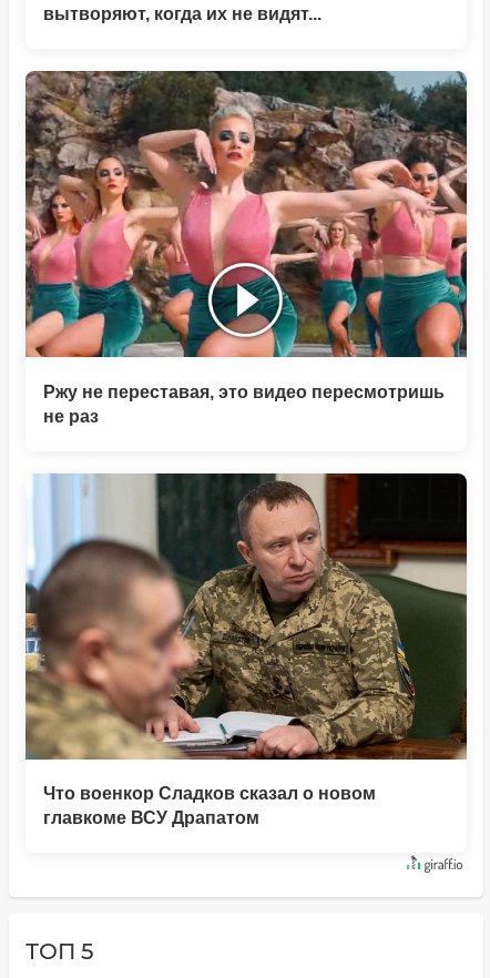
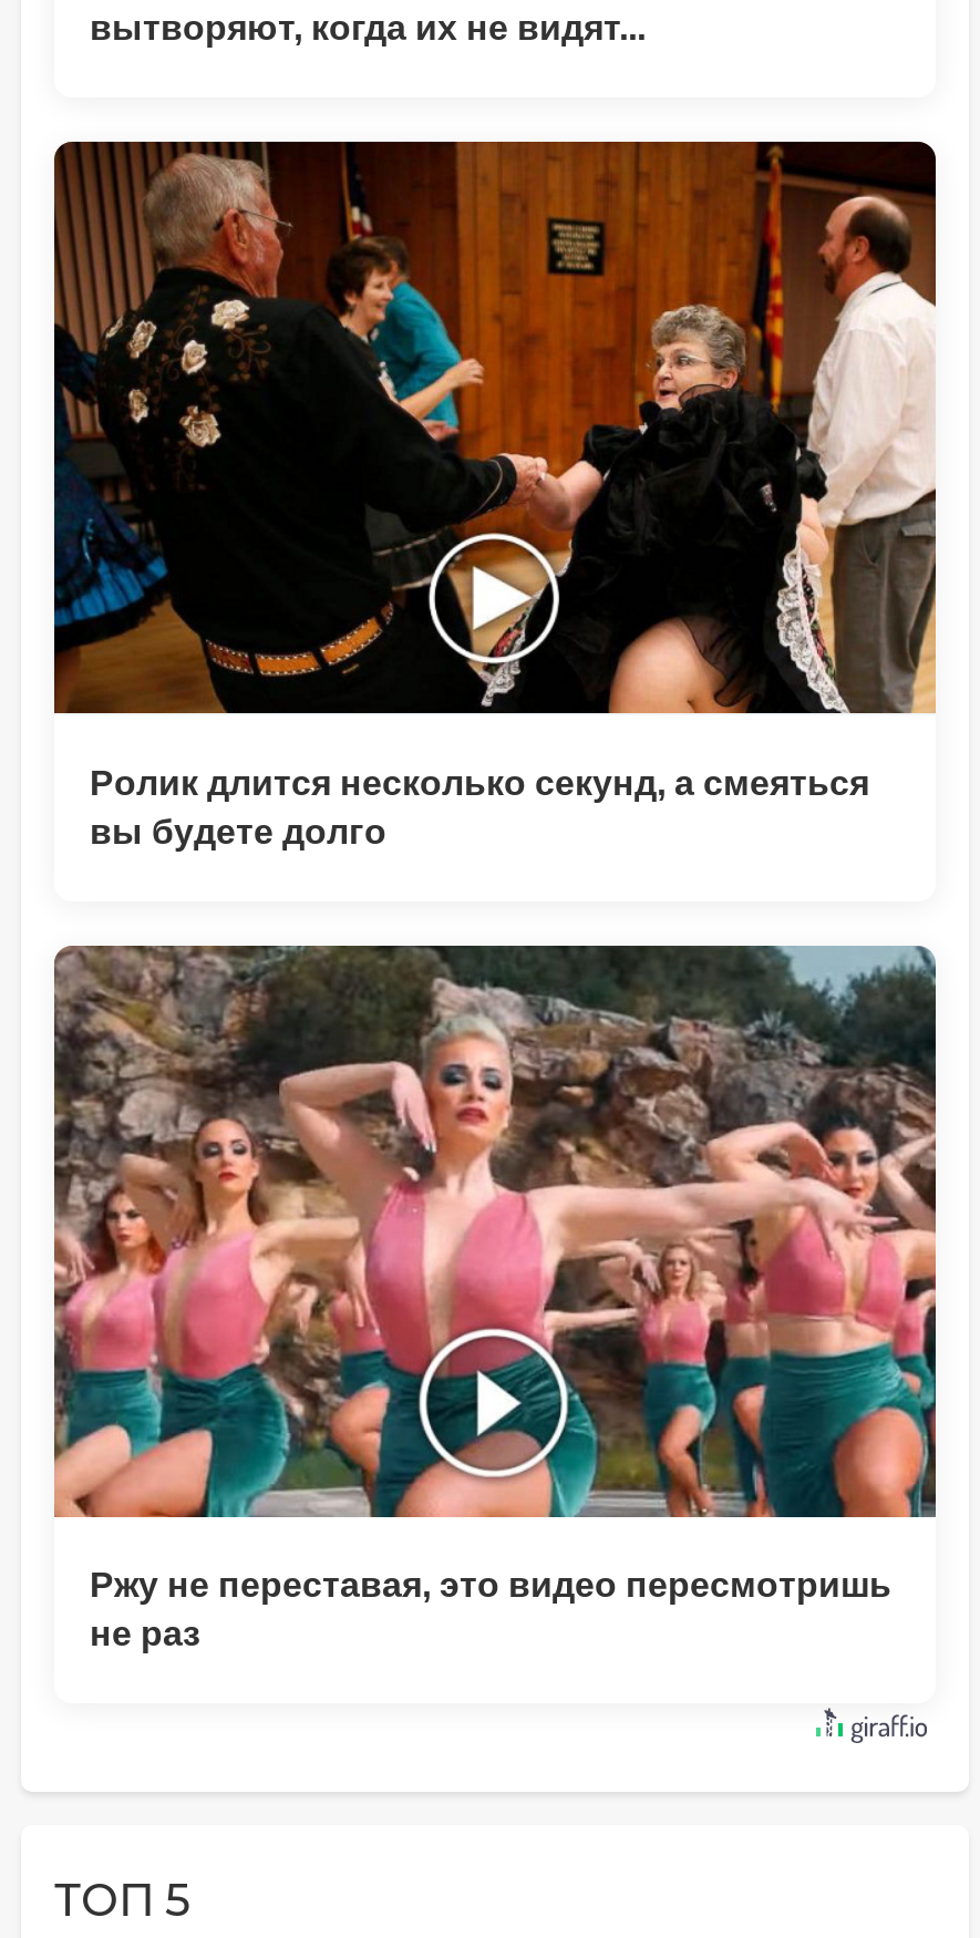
none -> [52,140,938,850] [image] | Ролик длится несколько секунд, а смеяться | вы будете долго
moved [23,69,469,425] -> [50,941,940,1653]: [image] | Ржу не переставая, это видео пересмотришь | не раз
[24,472,468,828] [image] | Что военкор Сладков сказал о новом | главкоме ВСУ Драпатом -> none

